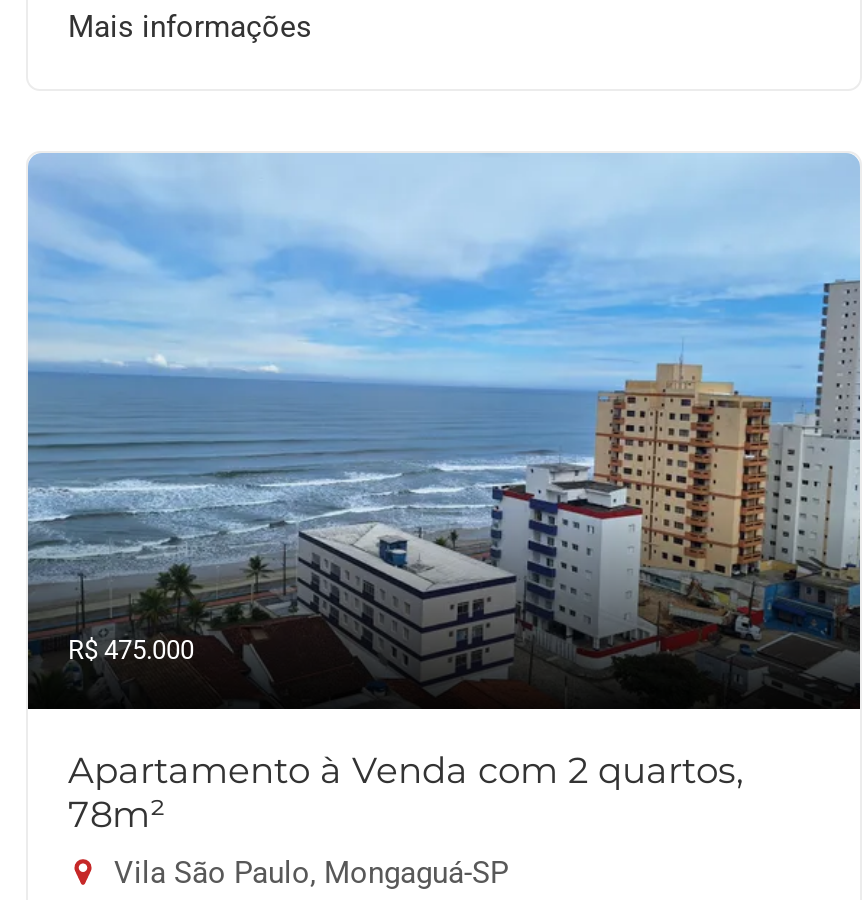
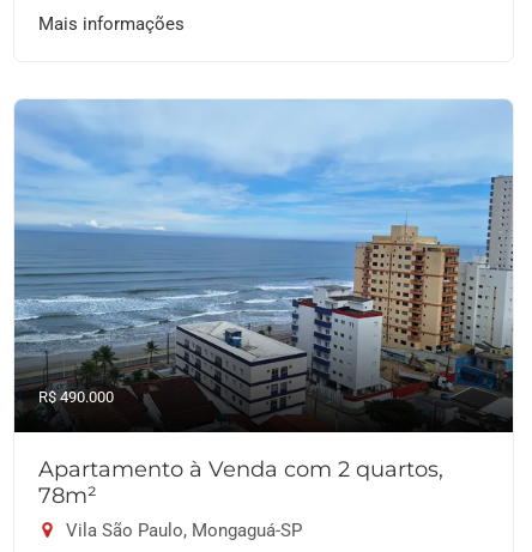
[68,635,194,665] R$ 475.000 -> [38,388,114,406] R$ 490.000

